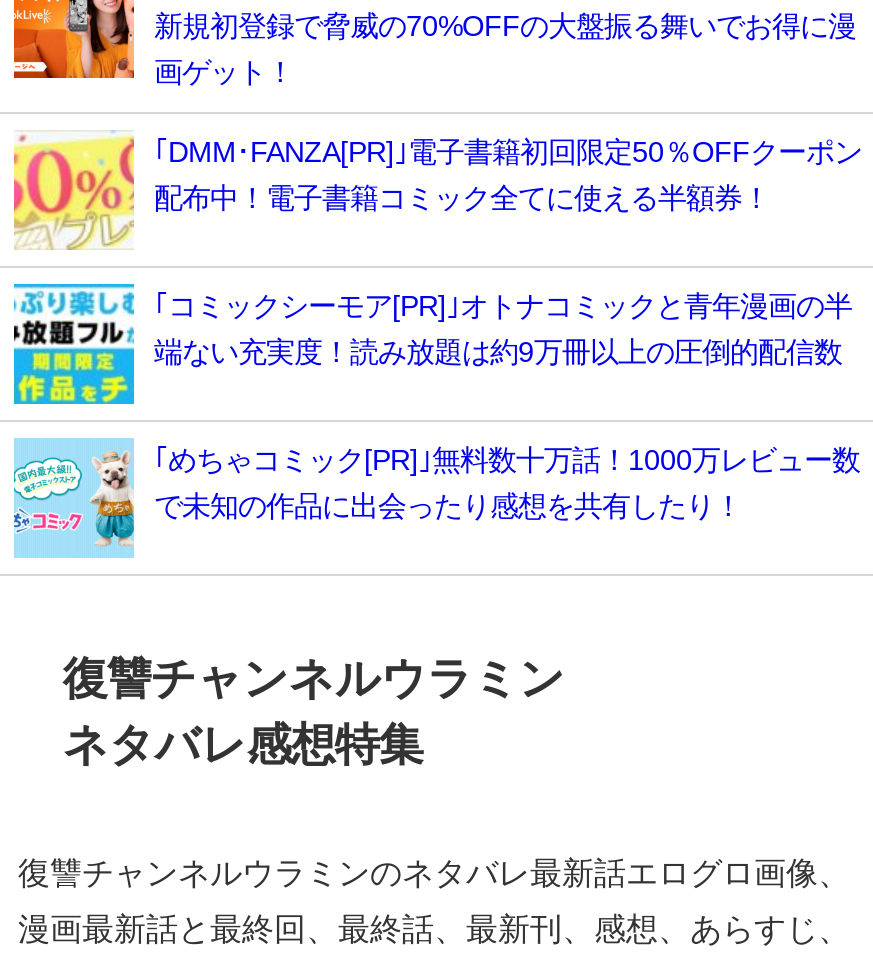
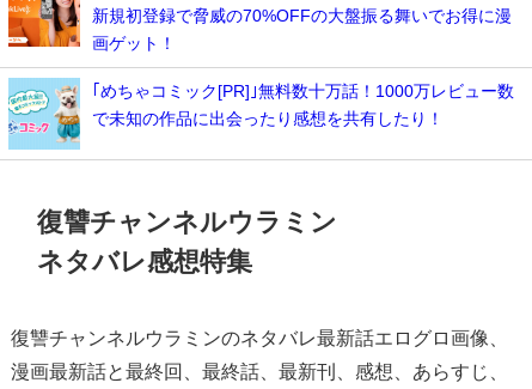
[12,132,862,252] [image] | ｢DMM･FANZA[PR]｣電子書籍初回限定50％OFFクーポン | 配布中！電子書籍コミック全てに使える半額券！ -> none
[12,282,852,406] [image] | ｢コミックシーモア[PR]｣オトナコミックと青年漫画の半 | 端ない充実度！読み放題は約9万冊以上の圧倒的配信数 -> none

